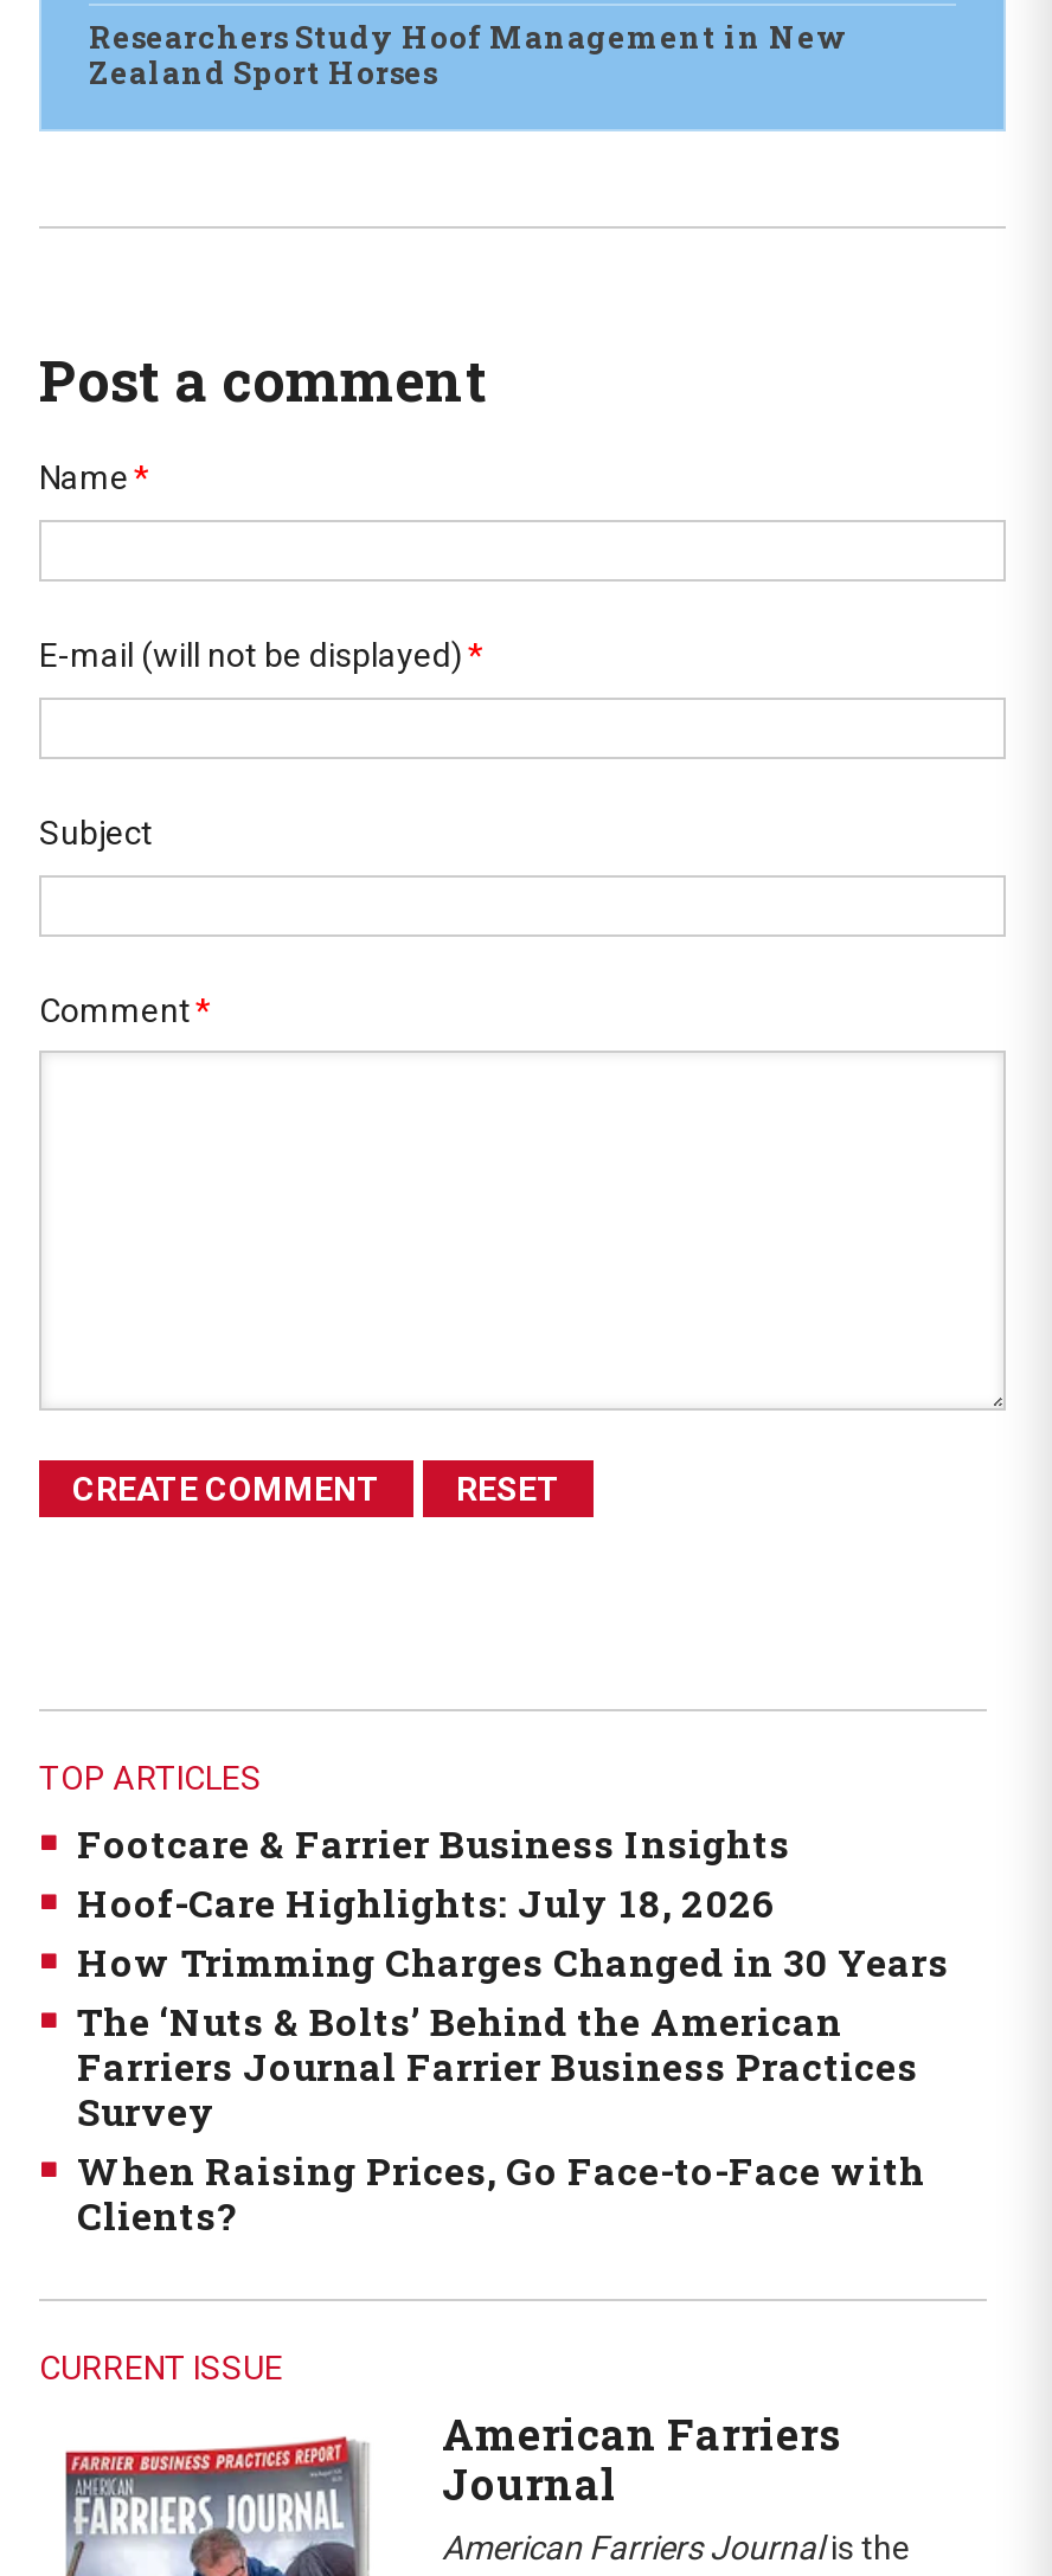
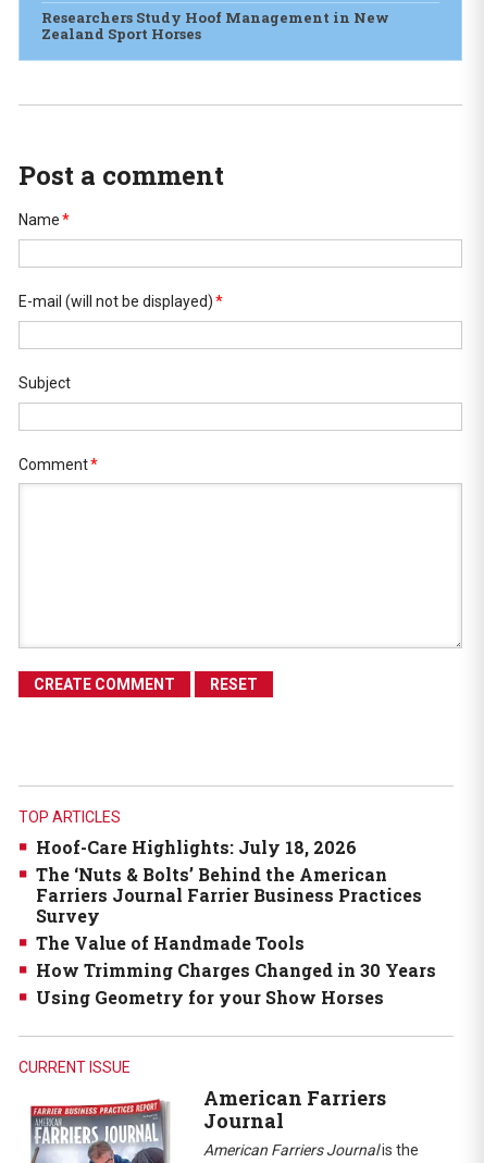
[77,1818,790,1868] Footcare & Farrier Business Insights -> none
moved [77,1936,949,1986] -> [36,958,436,981]: How Trimming Charges Changed in 30 Years
moved [77,1996,918,2135] -> [36,863,422,927]: The ‘Nuts & Bolts’ Behind the American | Farriers Journal Farrier Business Practices | Survey
[77,2145,925,2240] When Raising Prices, Go Face-to-Face with | Clients? -> [36,931,384,1009] The Value of Handmade Tools | Using Geometry for your Show Horses

